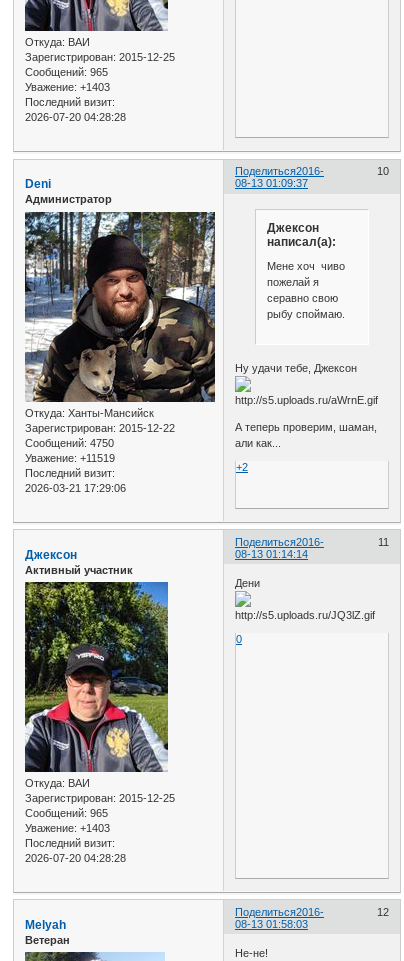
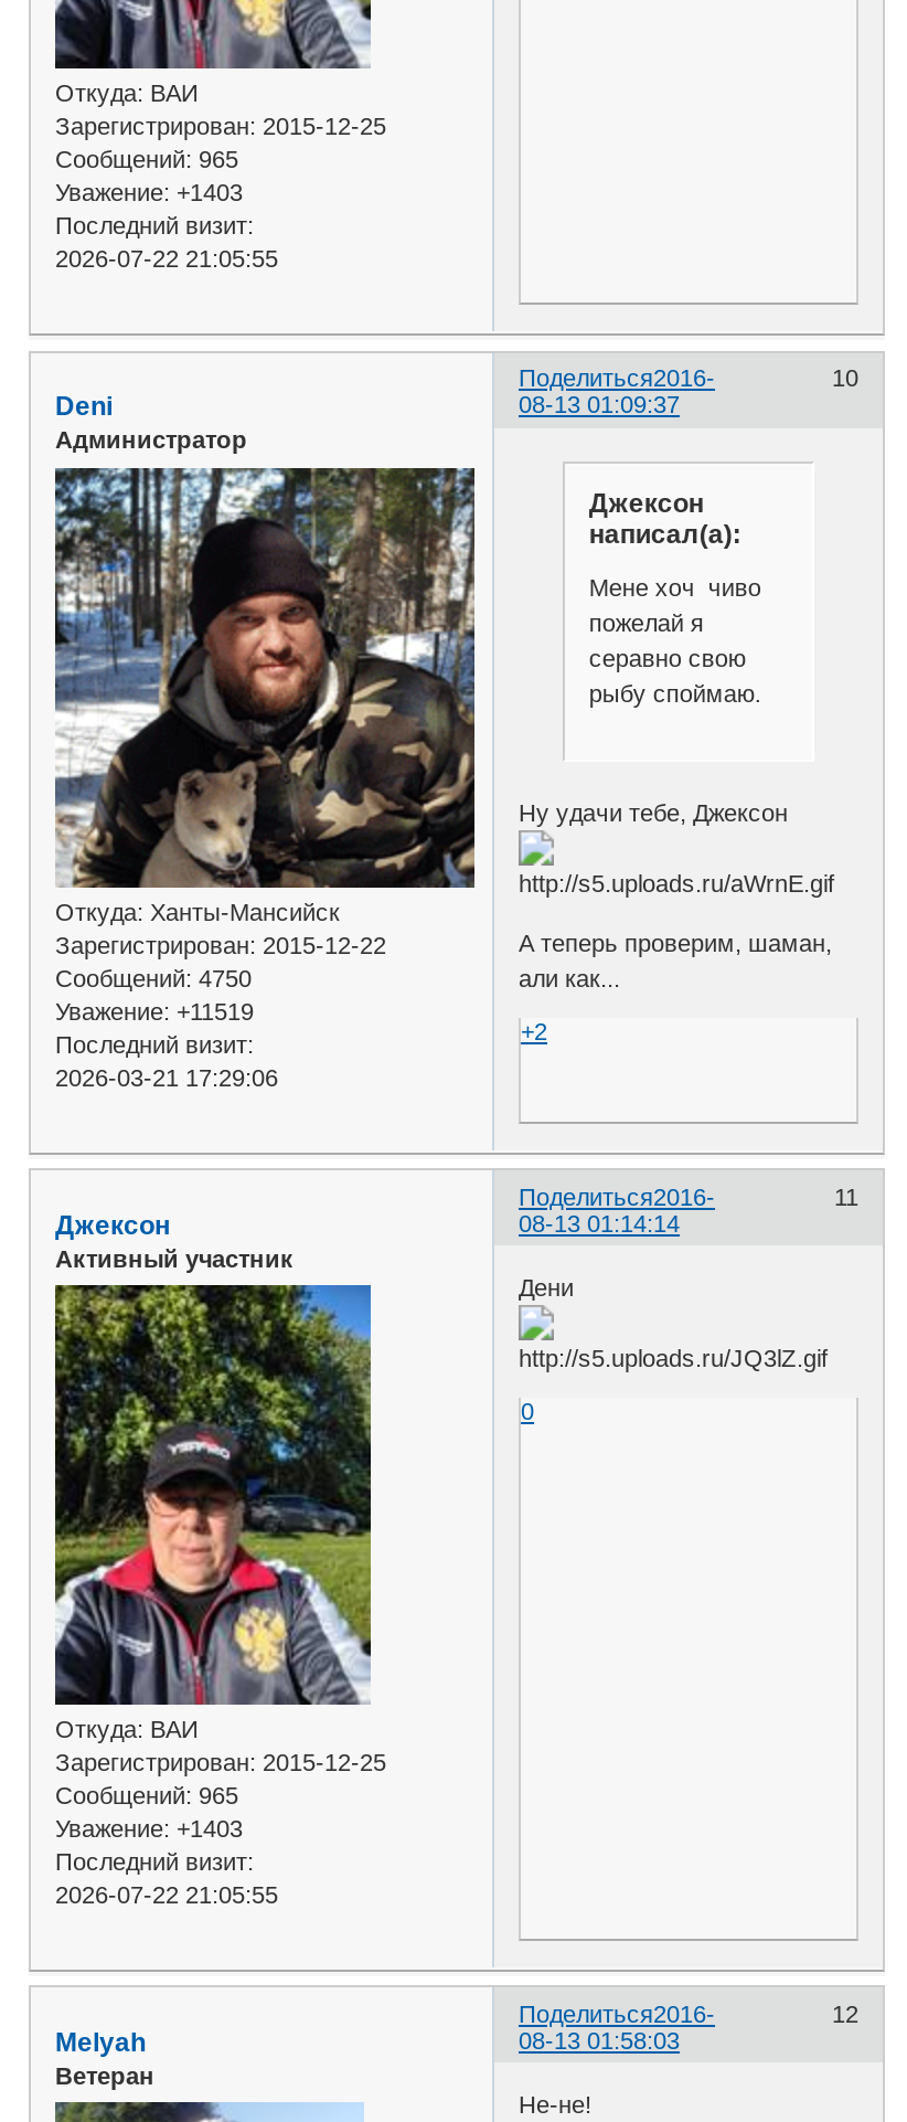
[25,111,126,123] 2026-07-20 04:28:28 -> [55,246,278,272] 2026-07-22 21:05:55
[25,852,126,864] 2026-07-20 04:28:28 -> [55,1881,278,1908] 2026-07-22 21:05:55

